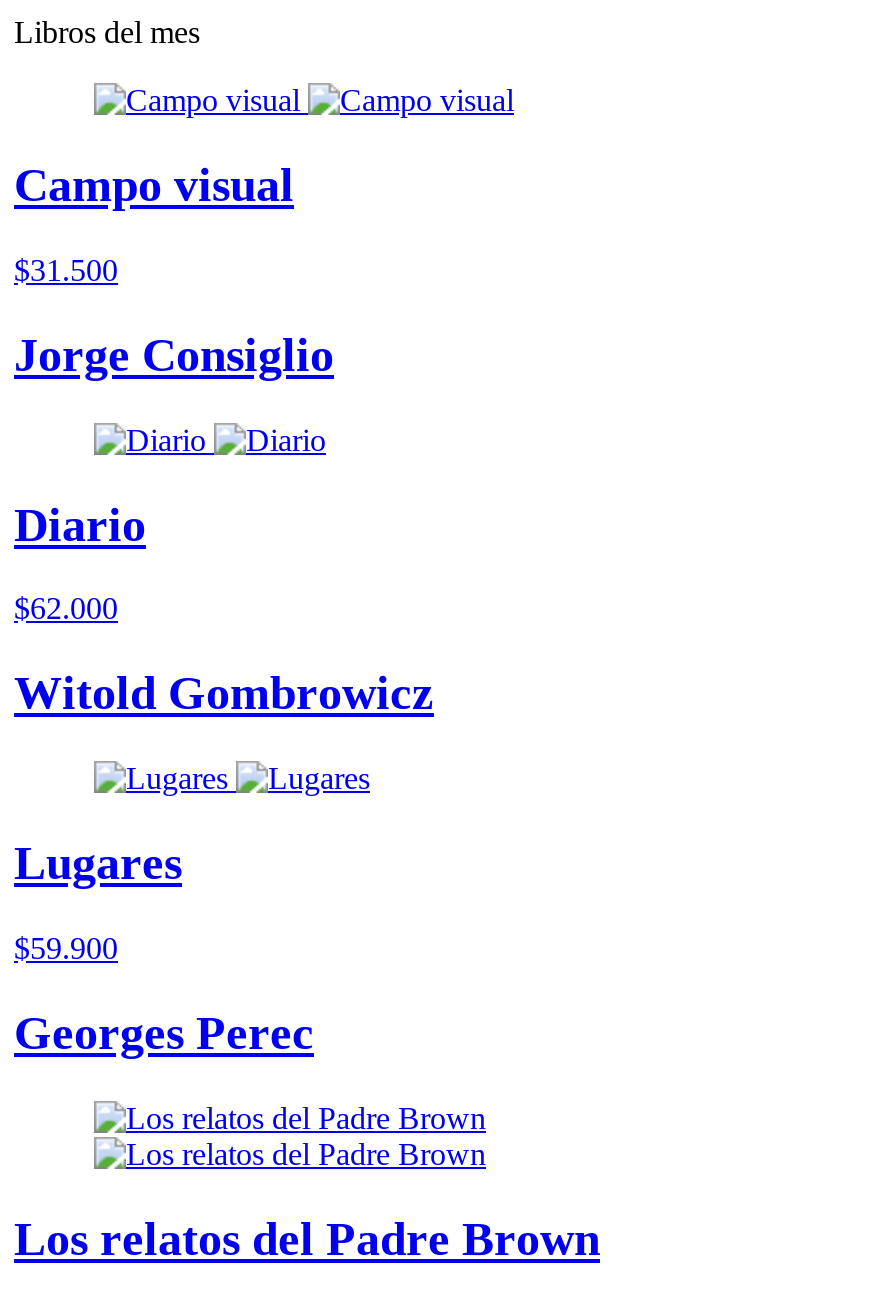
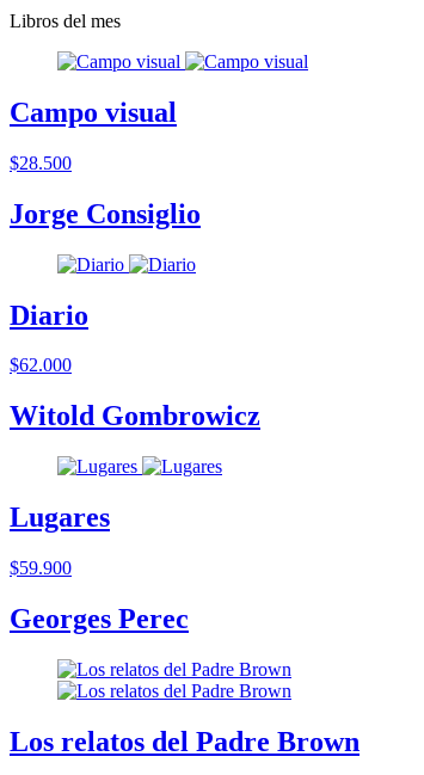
[14,253,118,287] $31.500 -> [10,153,72,173] $28.500

